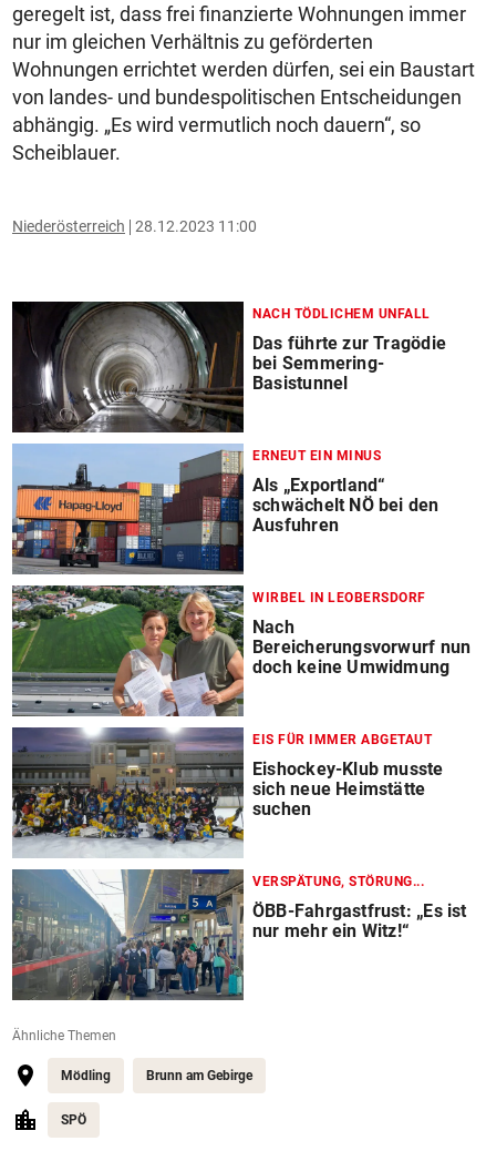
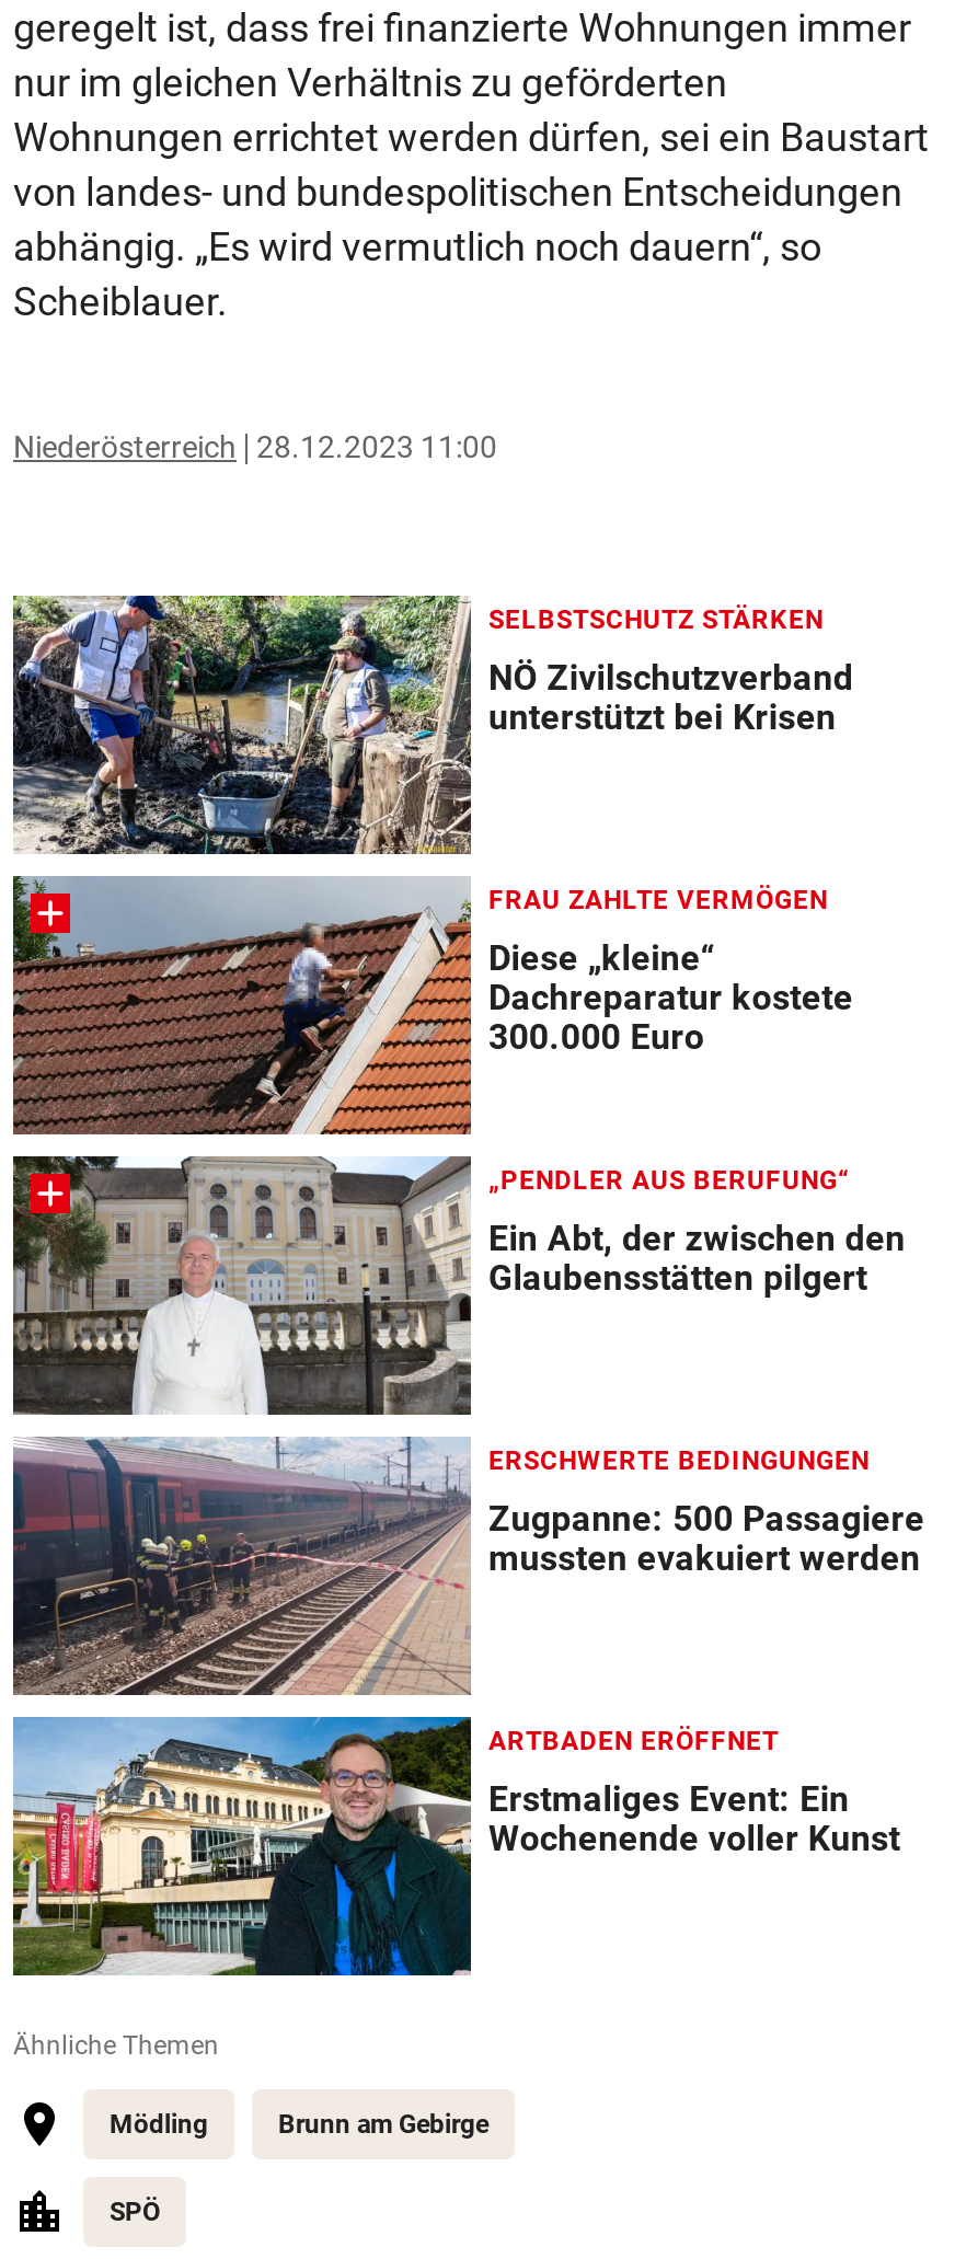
[11,301,430,434] [image] | NACH TÖDLICHEM UNFALL -> [11,593,824,856] [image] | SELBSTSCHUTZ STÄRKEN
[252,333,446,394] Das führte zur Tragödie | bei Semmering- | Basistunnel -> [488,657,853,738] NÖ Zivilschutzverband | unterstützt bei Krisen
[11,444,381,574] [image] | ERNEUT EIN MINUS -> [11,874,828,1134] [image] | FRAU ZAHLTE VERMÖGEN
[252,475,439,536] Als „Exportland“ | schwächelt NÖ bei den | Ausfuhren -> [488,938,853,1058] Diese „kleine“ | Dachreparatur kostete | 300.000 Euro
[11,584,426,717] [image] | WIRBEL IN LEOBERSDORF -> [13,1156,850,1417] [image] | „PENDLER AUS BERUFUNG“
[252,617,471,678] Nach | Bereicherungsvorwurf nun | doch keine Umwidmung -> [488,1218,905,1299] Ein Abt, der zwischen den | Glaubensstätten pilgert
[11,726,432,858] [image] | EIS FÜR IMMER ABGETAUT -> [13,1437,870,1697] [image] | ERSCHWERTE BEDINGUNGEN
[252,759,443,820] Eishockey-Klub musste | sich neue Heimstätte | suchen -> [488,1499,925,1580] Zugpanne: 500 Passagiere | mussten evakuiert werden
[11,868,424,1001] [image] | VERSPÄTUNG, STÖRUNG... -> [11,1715,779,1978] [image] | ARTBADEN ERÖFFNET
[252,901,467,942] ÖBB-Fahrgastfrust: „Es ist | nur mehr ein Witz!“ -> [488,1779,900,1860] Erstmaliges Event: Ein | Wochenende voller Kunst

